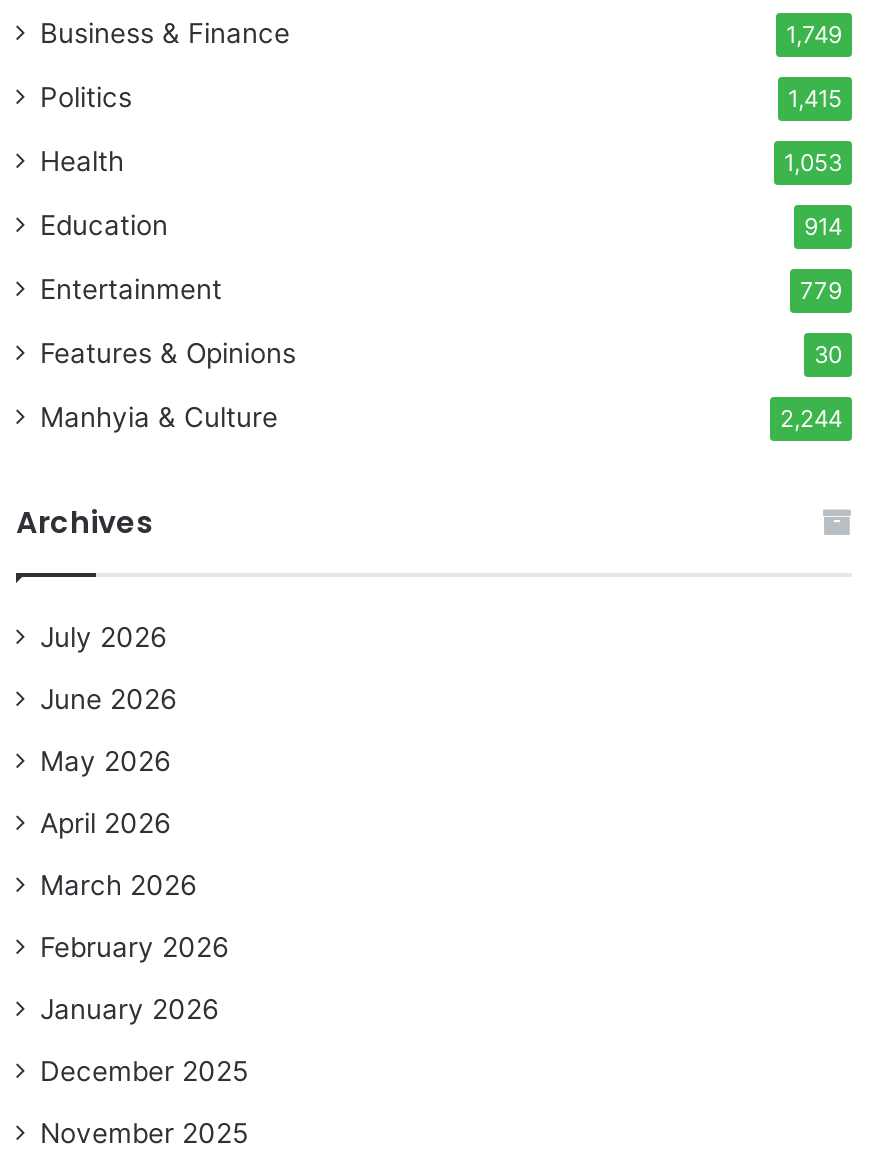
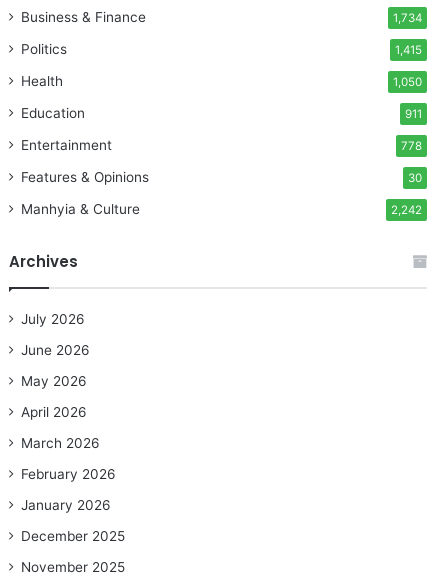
[786,20,842,48] 1,749 -> [393,11,422,25] 1,734
[784,148,842,176] 1,053 -> [393,75,422,89] 1,050
[804,212,842,240] 914 -> [405,107,422,121] 911
[800,276,842,304] 779 -> [401,139,422,153] 778
[780,404,842,432] 2,244 -> [391,203,422,217] 2,242

